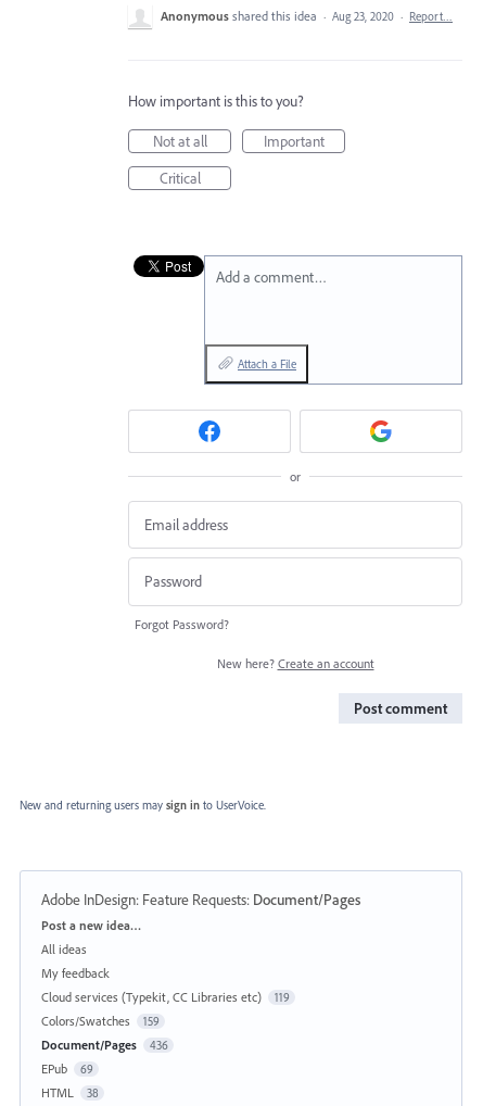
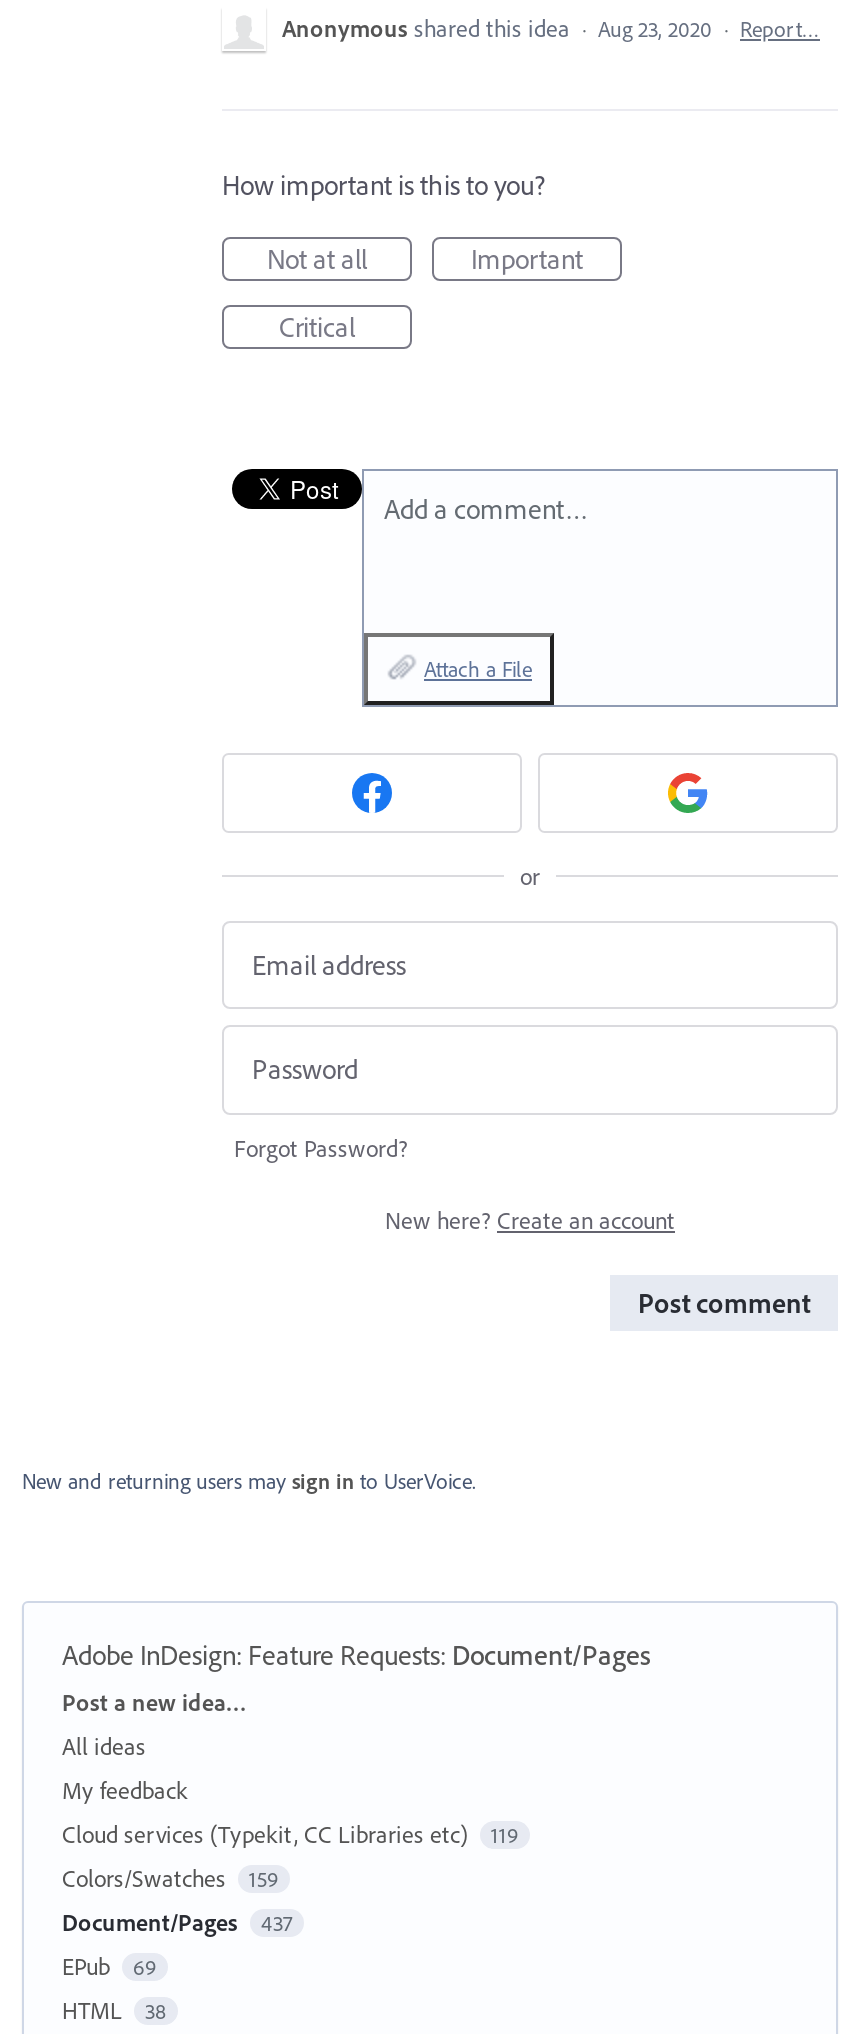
[41,1036,168,1052] Document/Pages 436 -> [62,1906,293,1936] Document/Pages 437

